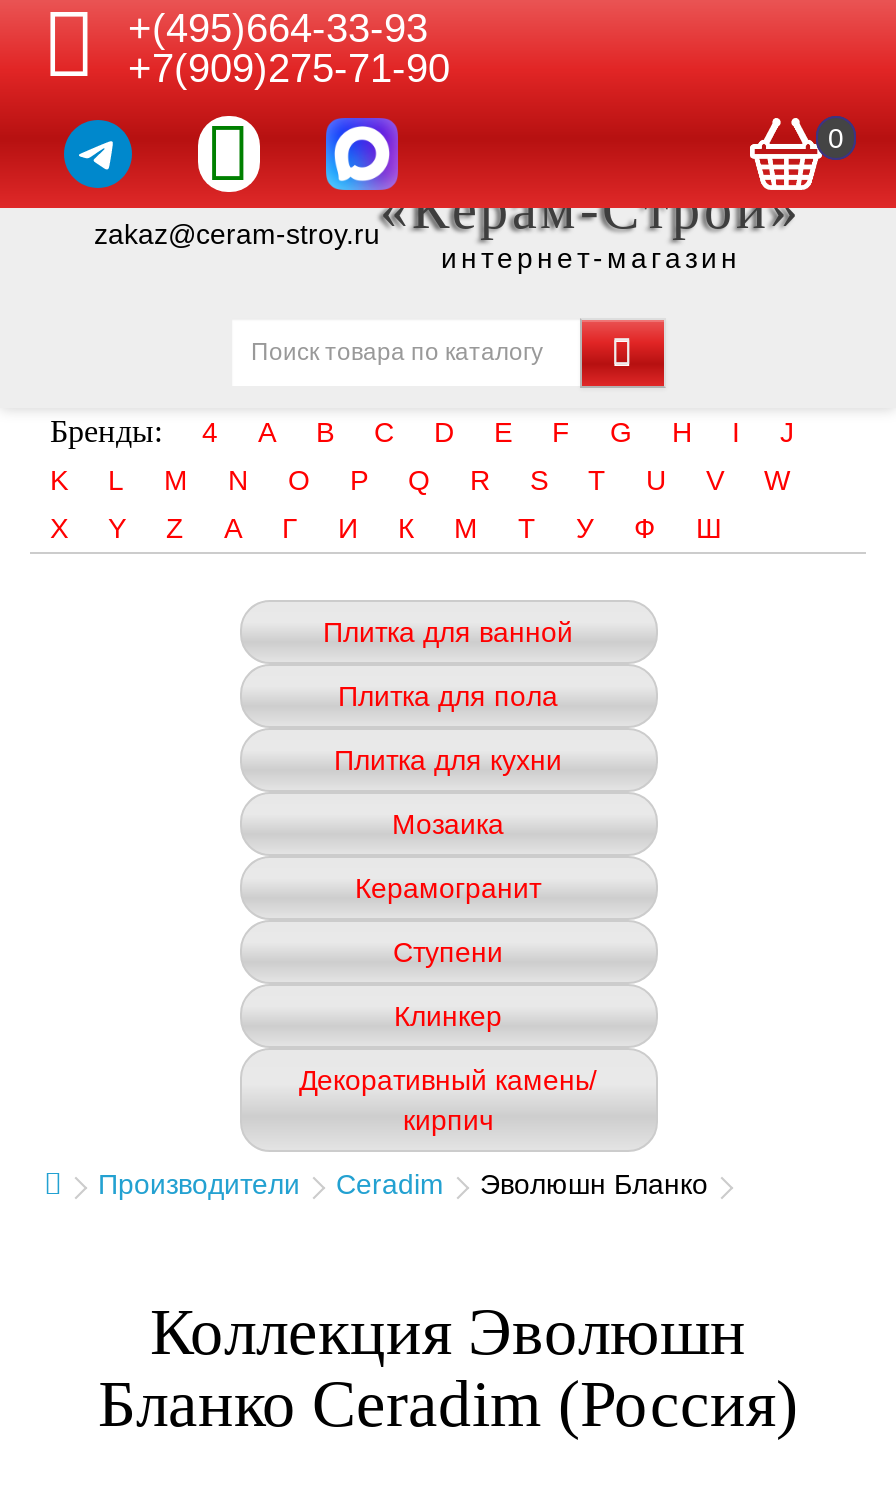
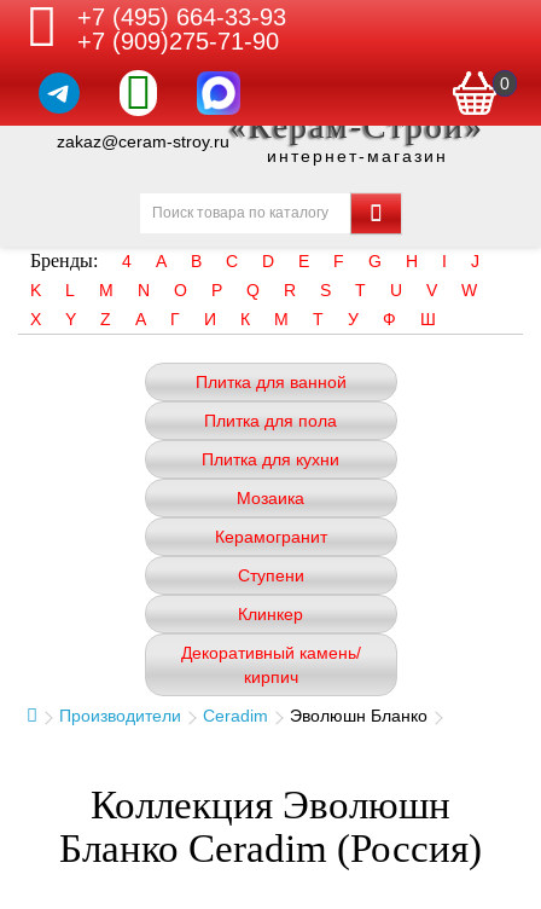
[128,5,450,89] +(495)664-33-93 | +7(909)275-71-90 -> [77,3,286,54] +7 (495) 664-33-93 | +7 (909)275-71-90

